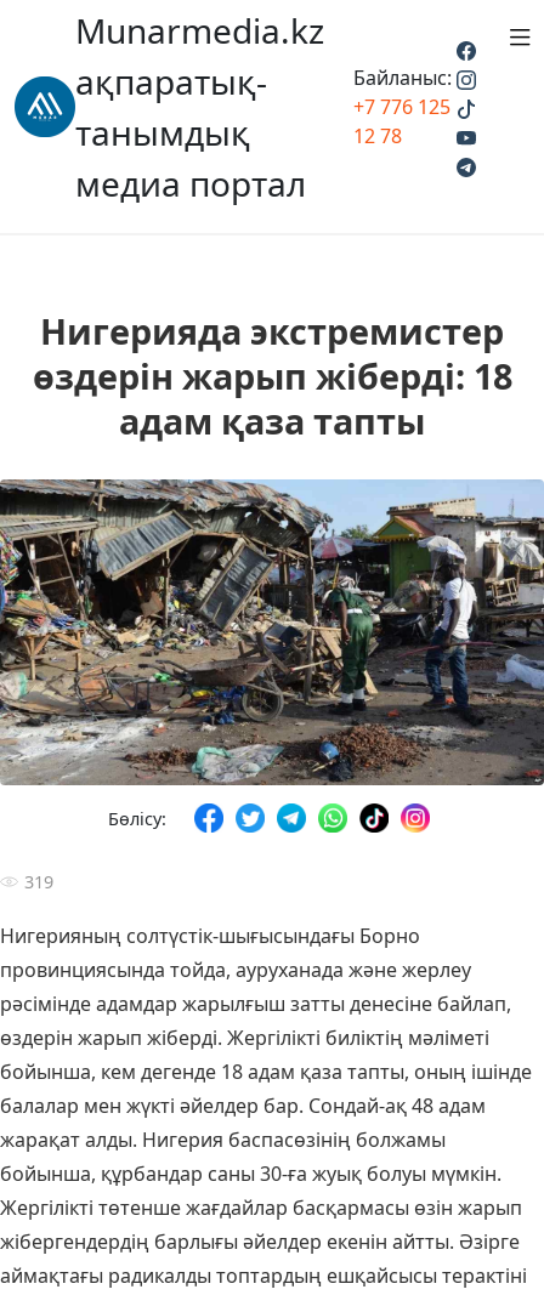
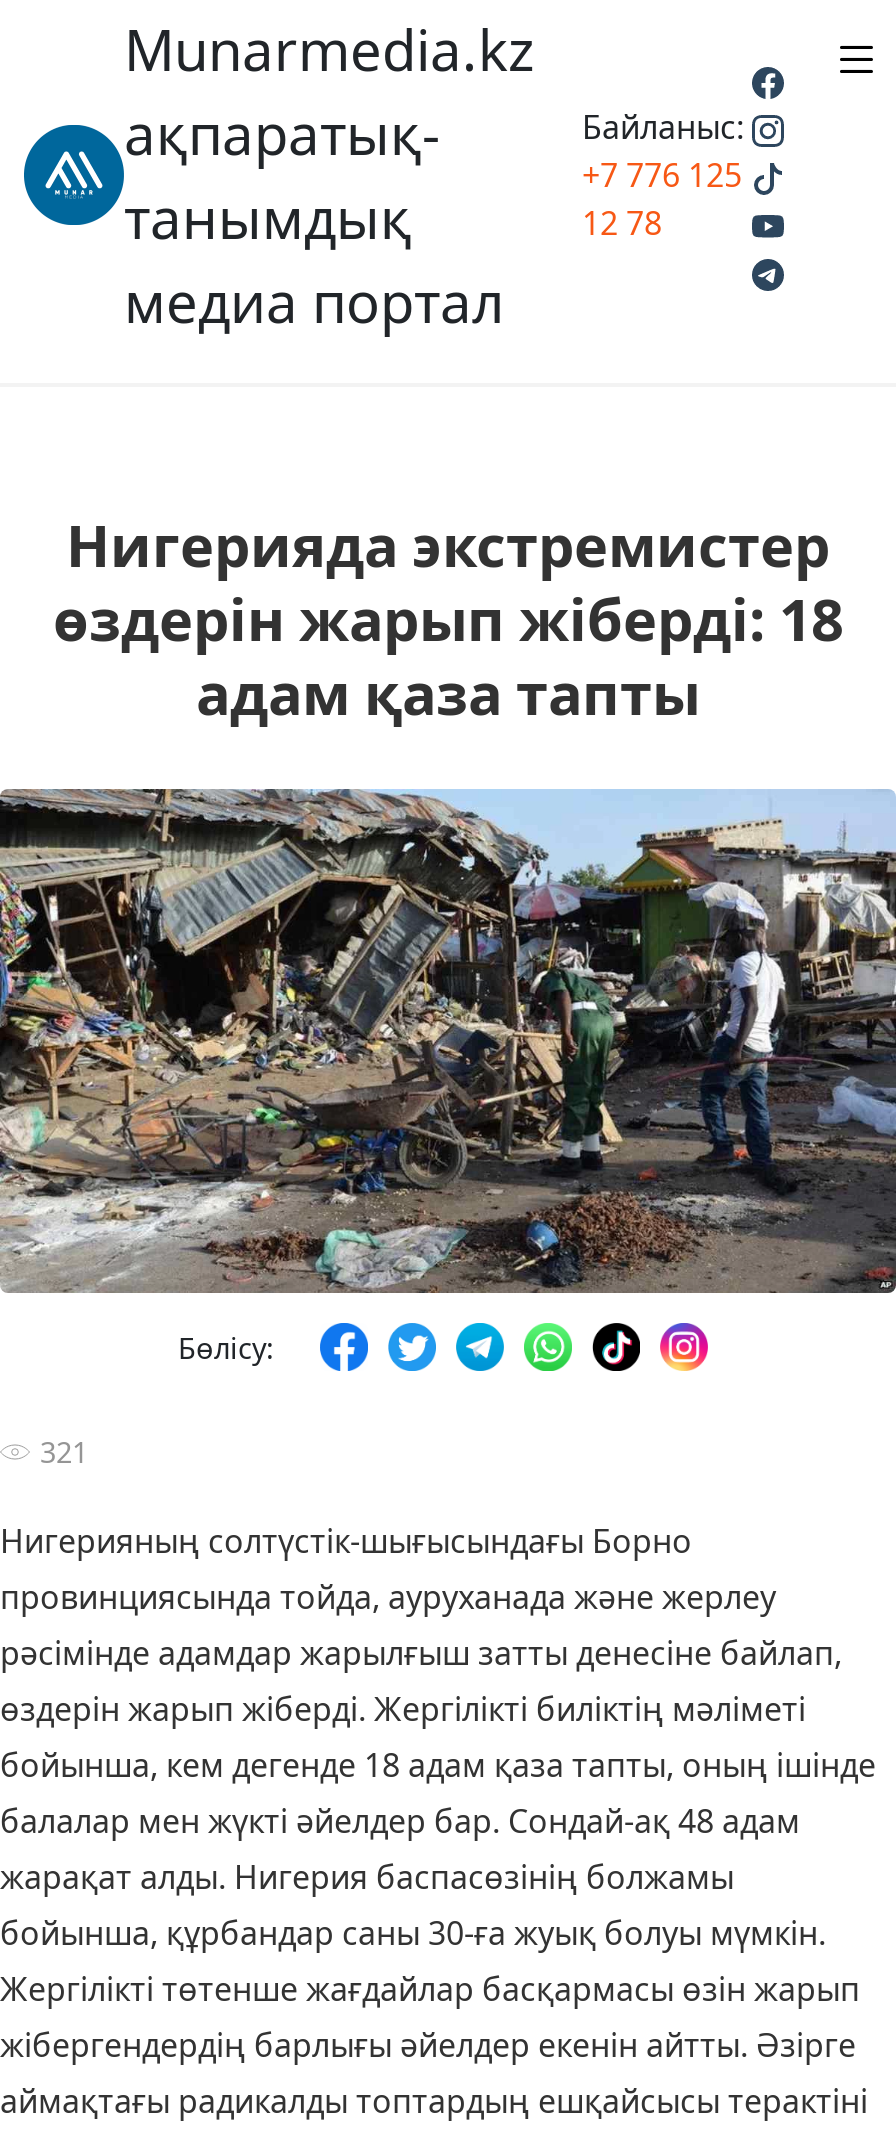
[24,870,53,893] 319 -> [40,1433,88,1471] 321

